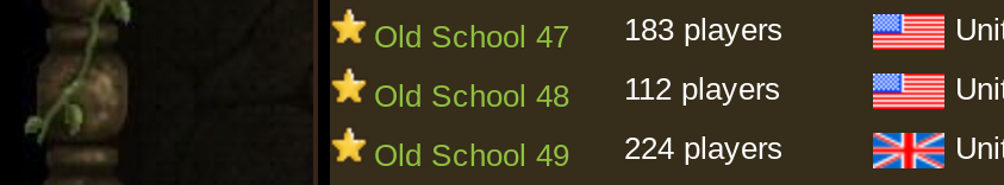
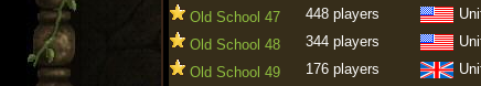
[374,12,784,55] Old School 47 183 players -> [189,6,379,25] Old School 47 448 players
[374,71,781,114] Old School 48 112 players -> [189,33,379,53] Old School 48 344 players
[374,130,784,173] Old School 49 224 players -> [189,61,379,80] Old School 49 176 players

